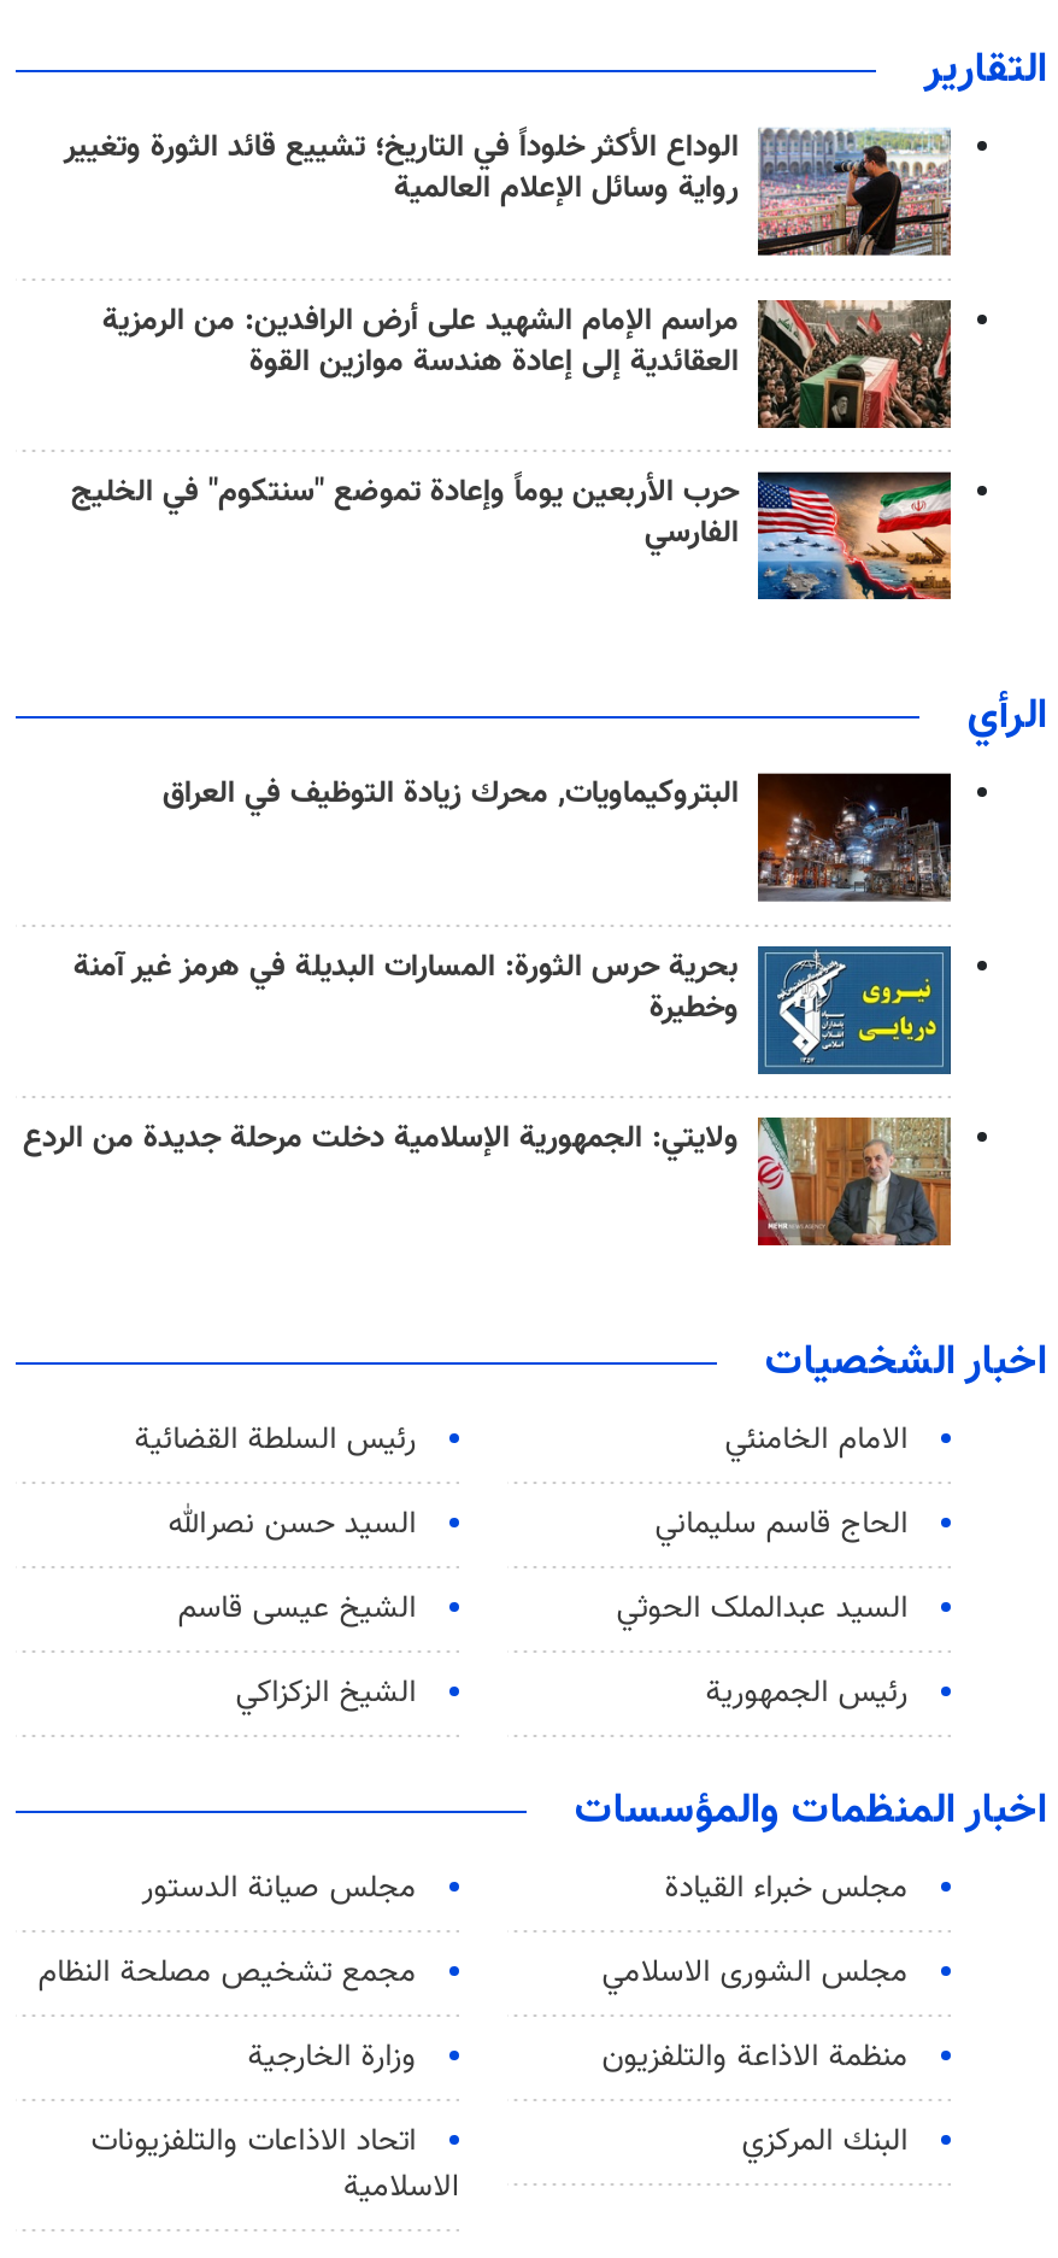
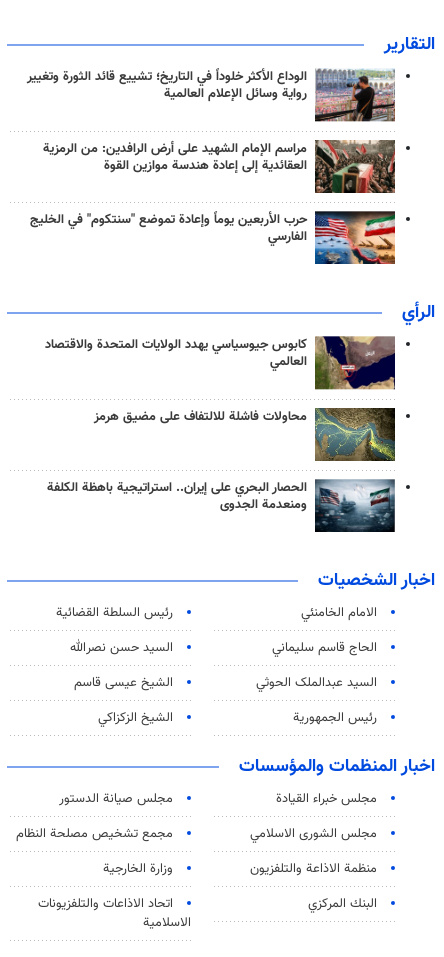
[163,770,953,903] [image] | البتروكيماويات, محرك زيادة التوظيف في العراق -> [45,335,396,390] [image] | كابوس جيوسياسي يهدد الولايات المتحدة والاقتصاد | العالمي
[74,943,953,1077] [image] | بحرية حرس الثورة: المسارات البديلة في هرمز غير آمنة | وخطيرة -> [94,407,396,462] [image] | محاولات فاشلة للالتفاف على مضيق هرمز
[23,1115,953,1248] [image] | ولايتي: الجمهورية الإسلامية دخلت مرحلة جديدة من الردع -> [47,478,396,533] [image] | الحصار البحري على إيران.. استراتيجية باهظة الكلفة | ومنعدمة الجدوى

